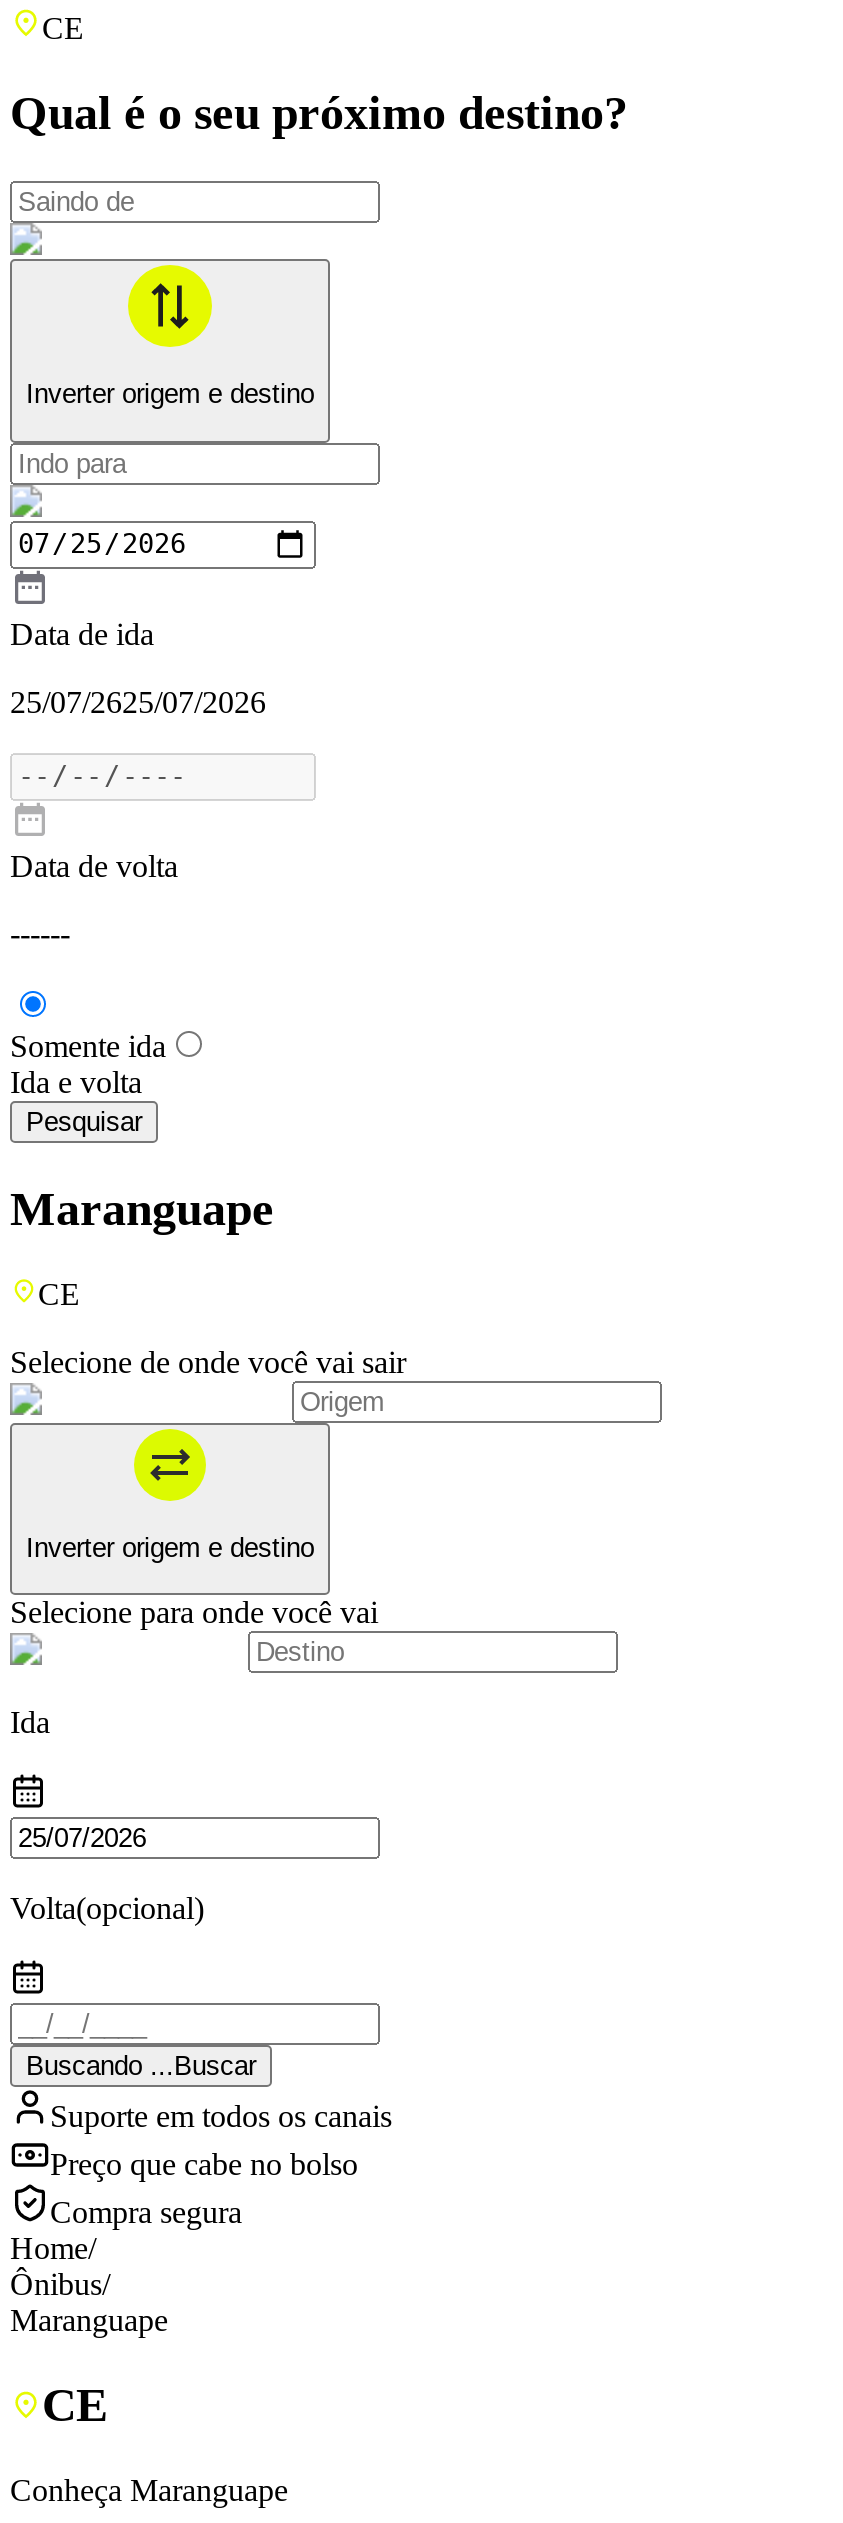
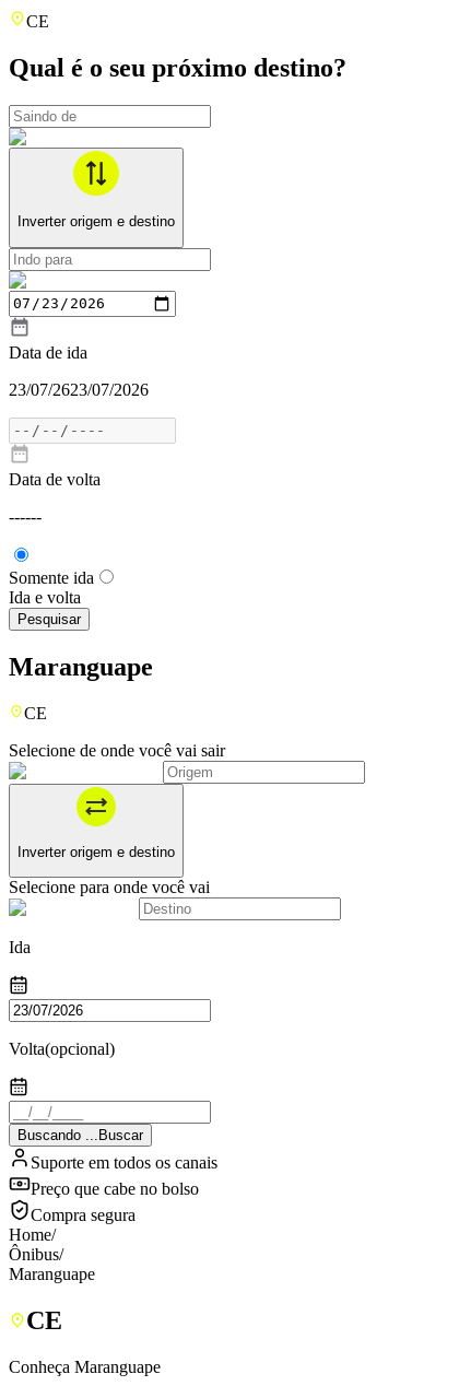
[10,685,266,719] 25/07/2625/07/2026 -> [9,380,149,399] 23/07/2623/07/2026

